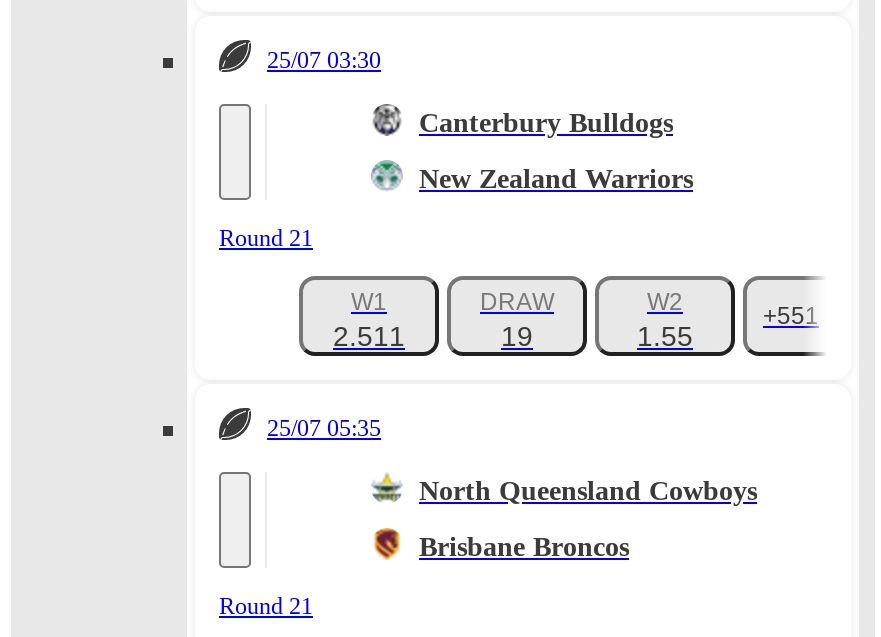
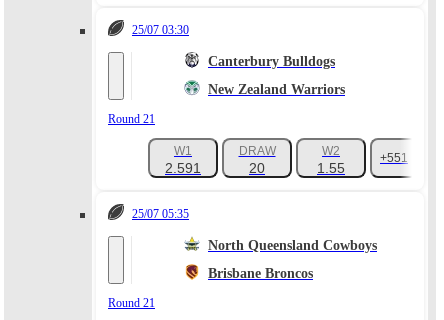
[333,320,405,352] 2.511 -> [165,160,201,176] 2.591
[501,320,533,352] 19 -> [249,160,265,176] 20

